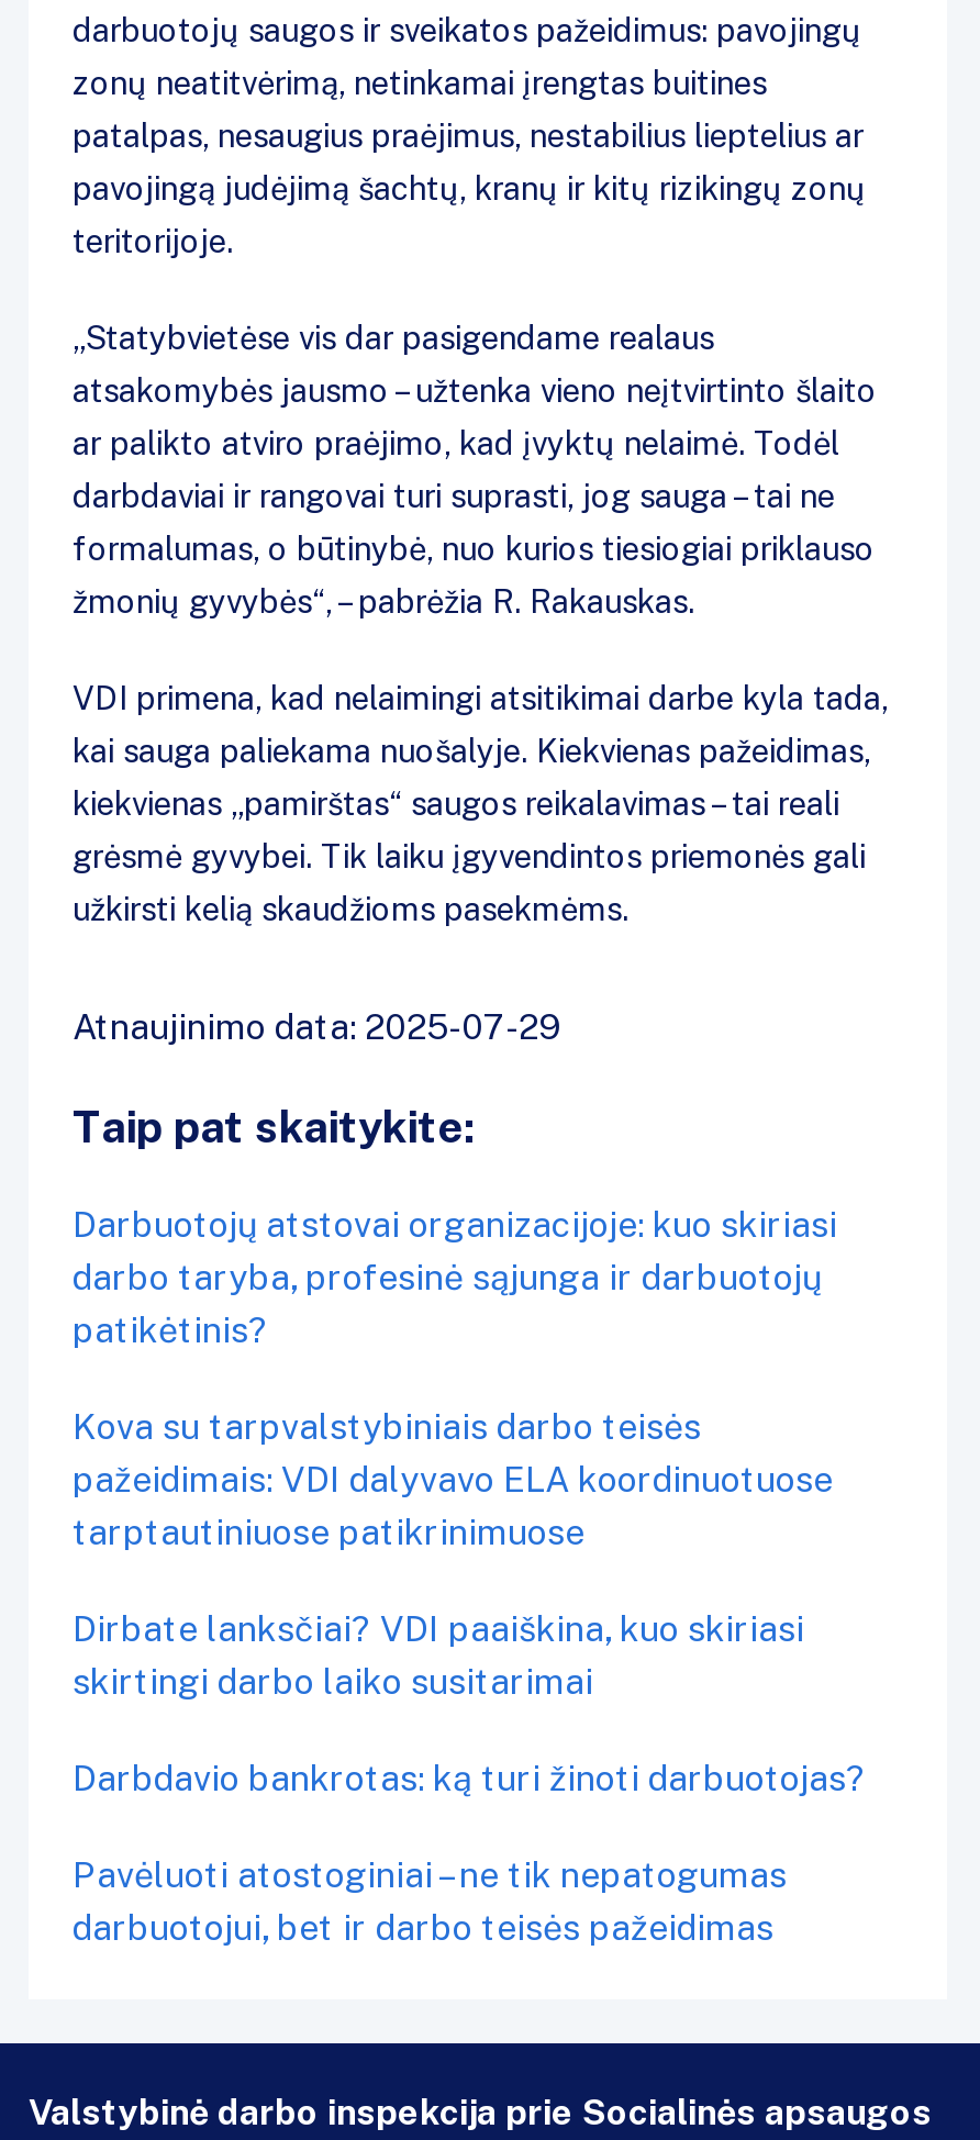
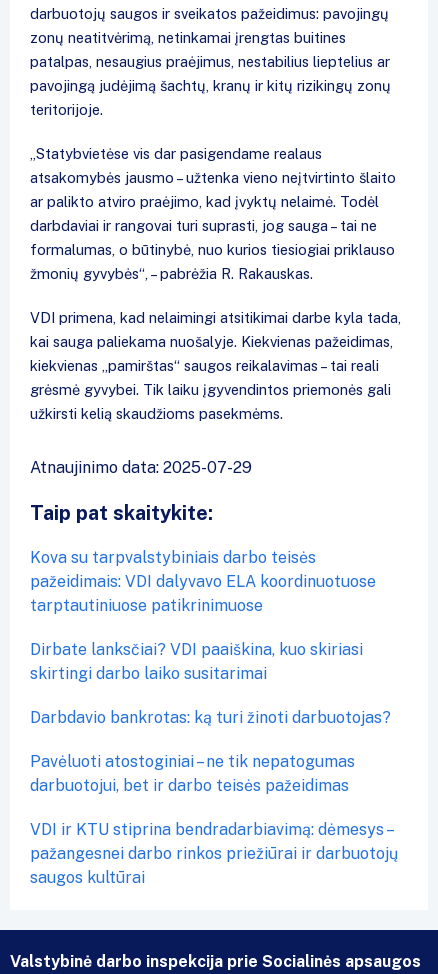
[73,1204,837,1351] Darbuotojų atstovai organizacijoje: kuo skiriasi | darbo taryba, profesinė sąjunga ir darbuotojų | patikėtinis? -> none
moved [73,1406,866,1949] -> [30,548,391,795]: Kova su tarpvalstybiniais darbo teisės | pažeidimais: VDI dalyvavo ELA koordinuotuose | tarptautiniuose patikrinimuose | Dirbate lanksčiai? VDI paaiškina, kuo skiriasi | skirtingi darbo laiko susitarimai | Darbdavio bankrotas: ką turi žinoti darbuotojas? | Pavėluoti atostoginiai – ne tik nepatogumas | darbuotojui, bet ir darbo teisės pažeidimas
none -> [30,820,398,887] VDI ir KTU stiprina bendradarbiavimą: dėmesys – | pažangesnei darbo rinkos priežiūrai ir darbuotojų | saugos kultūrai

